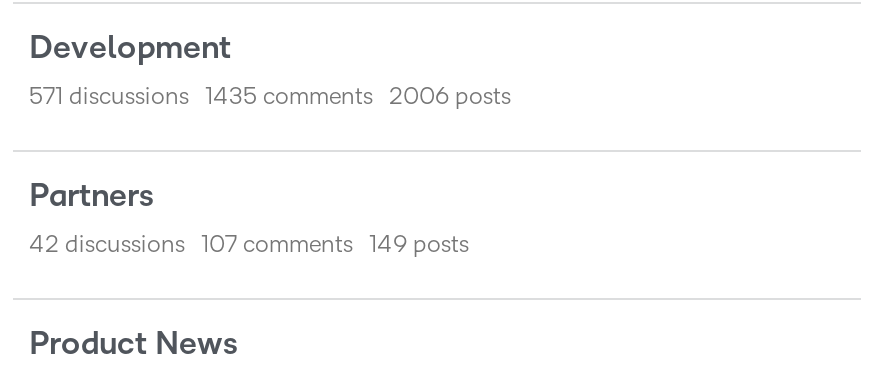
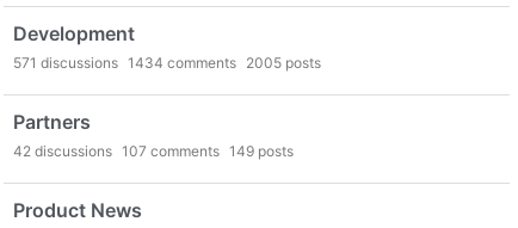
[29,84,511,110] 571 discussions | 1435 comments | 2006 posts -> [13,53,321,71] 571 discussions 1434 comments 2005 posts

